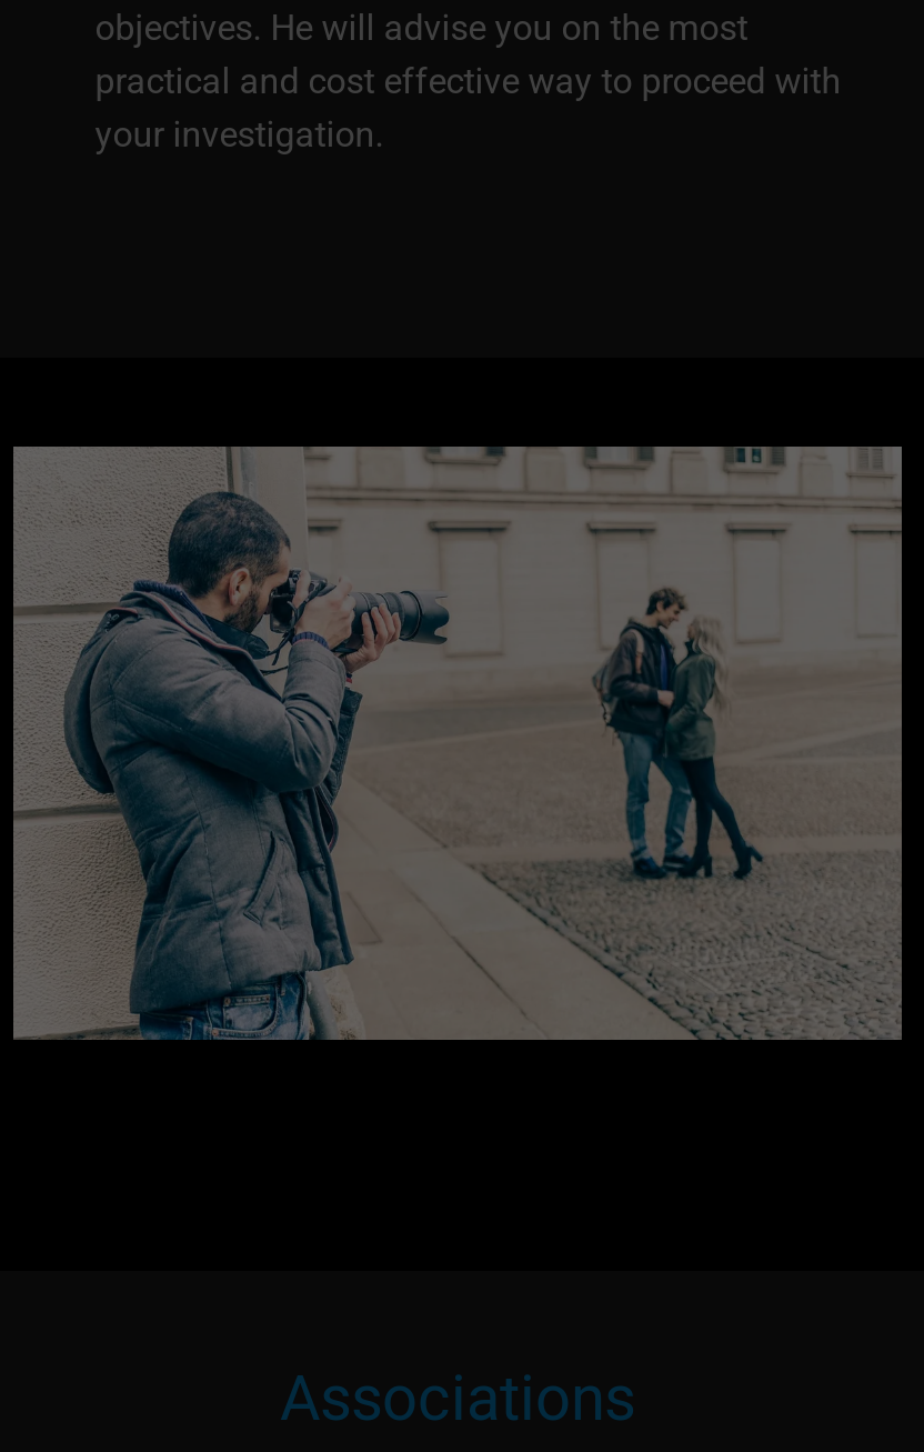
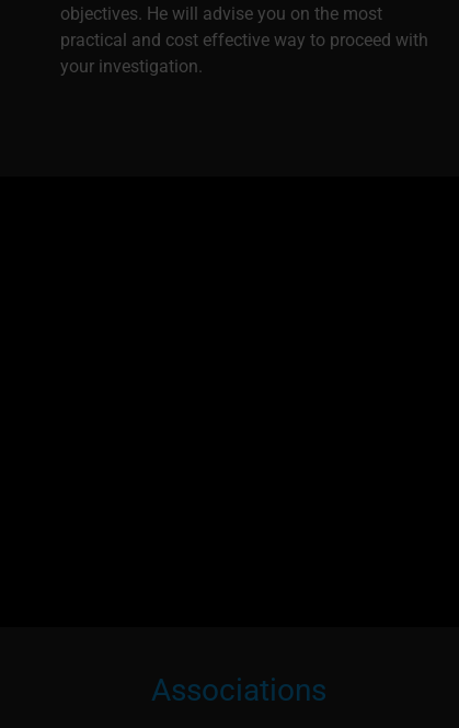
[11,444,904,1042] [image] -> none

